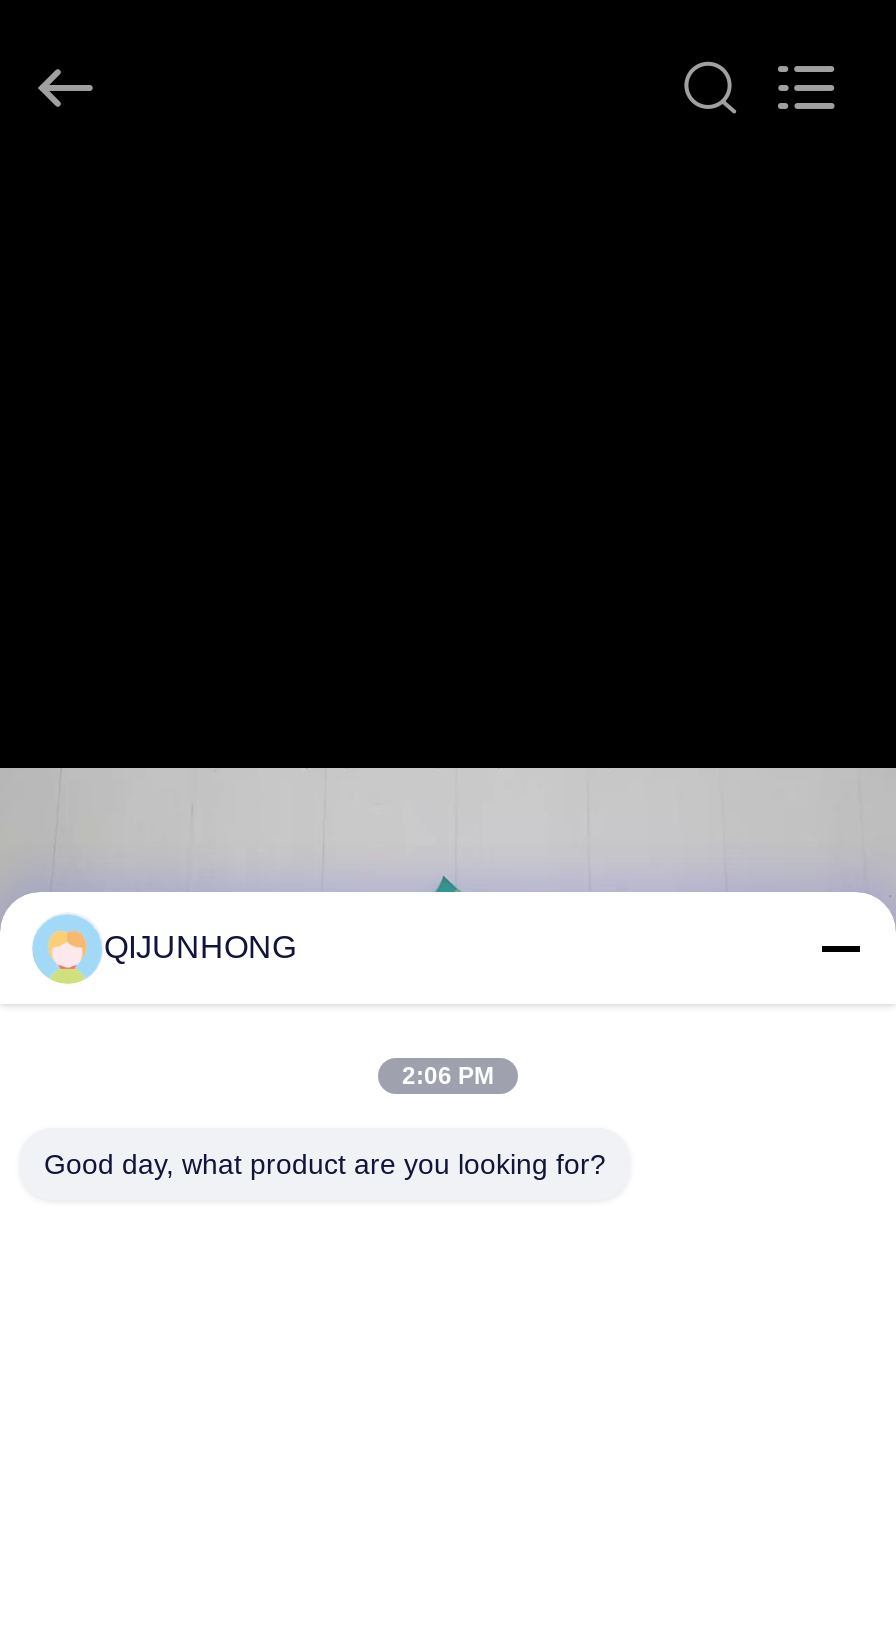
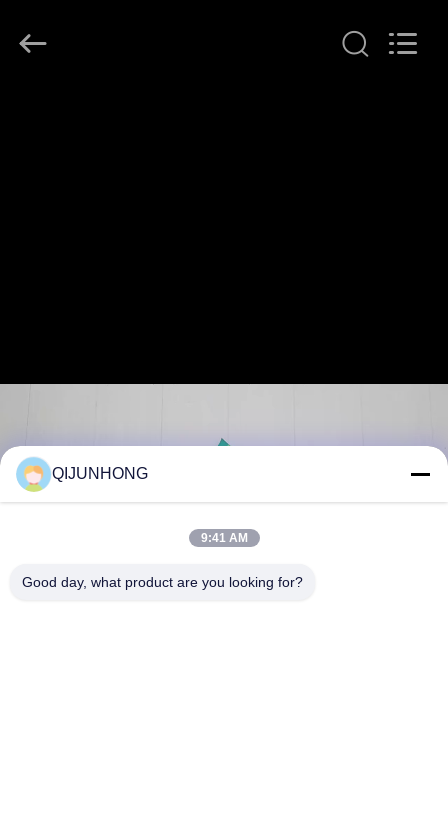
[402,1062,494,1090] 2:06 PM -> [200,531,247,545] 9:41 AM

